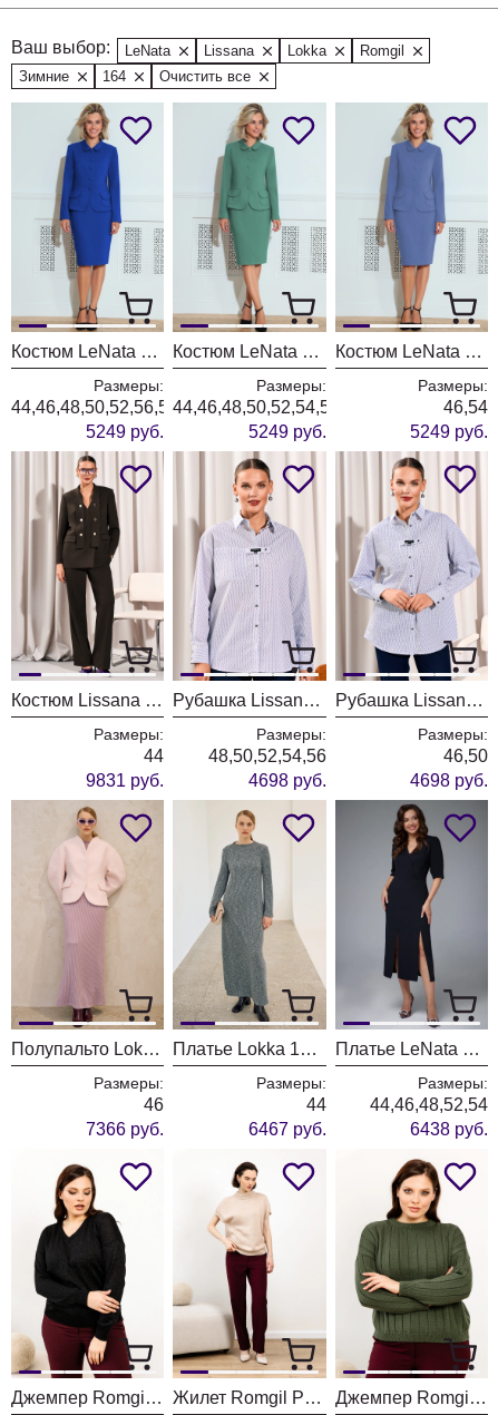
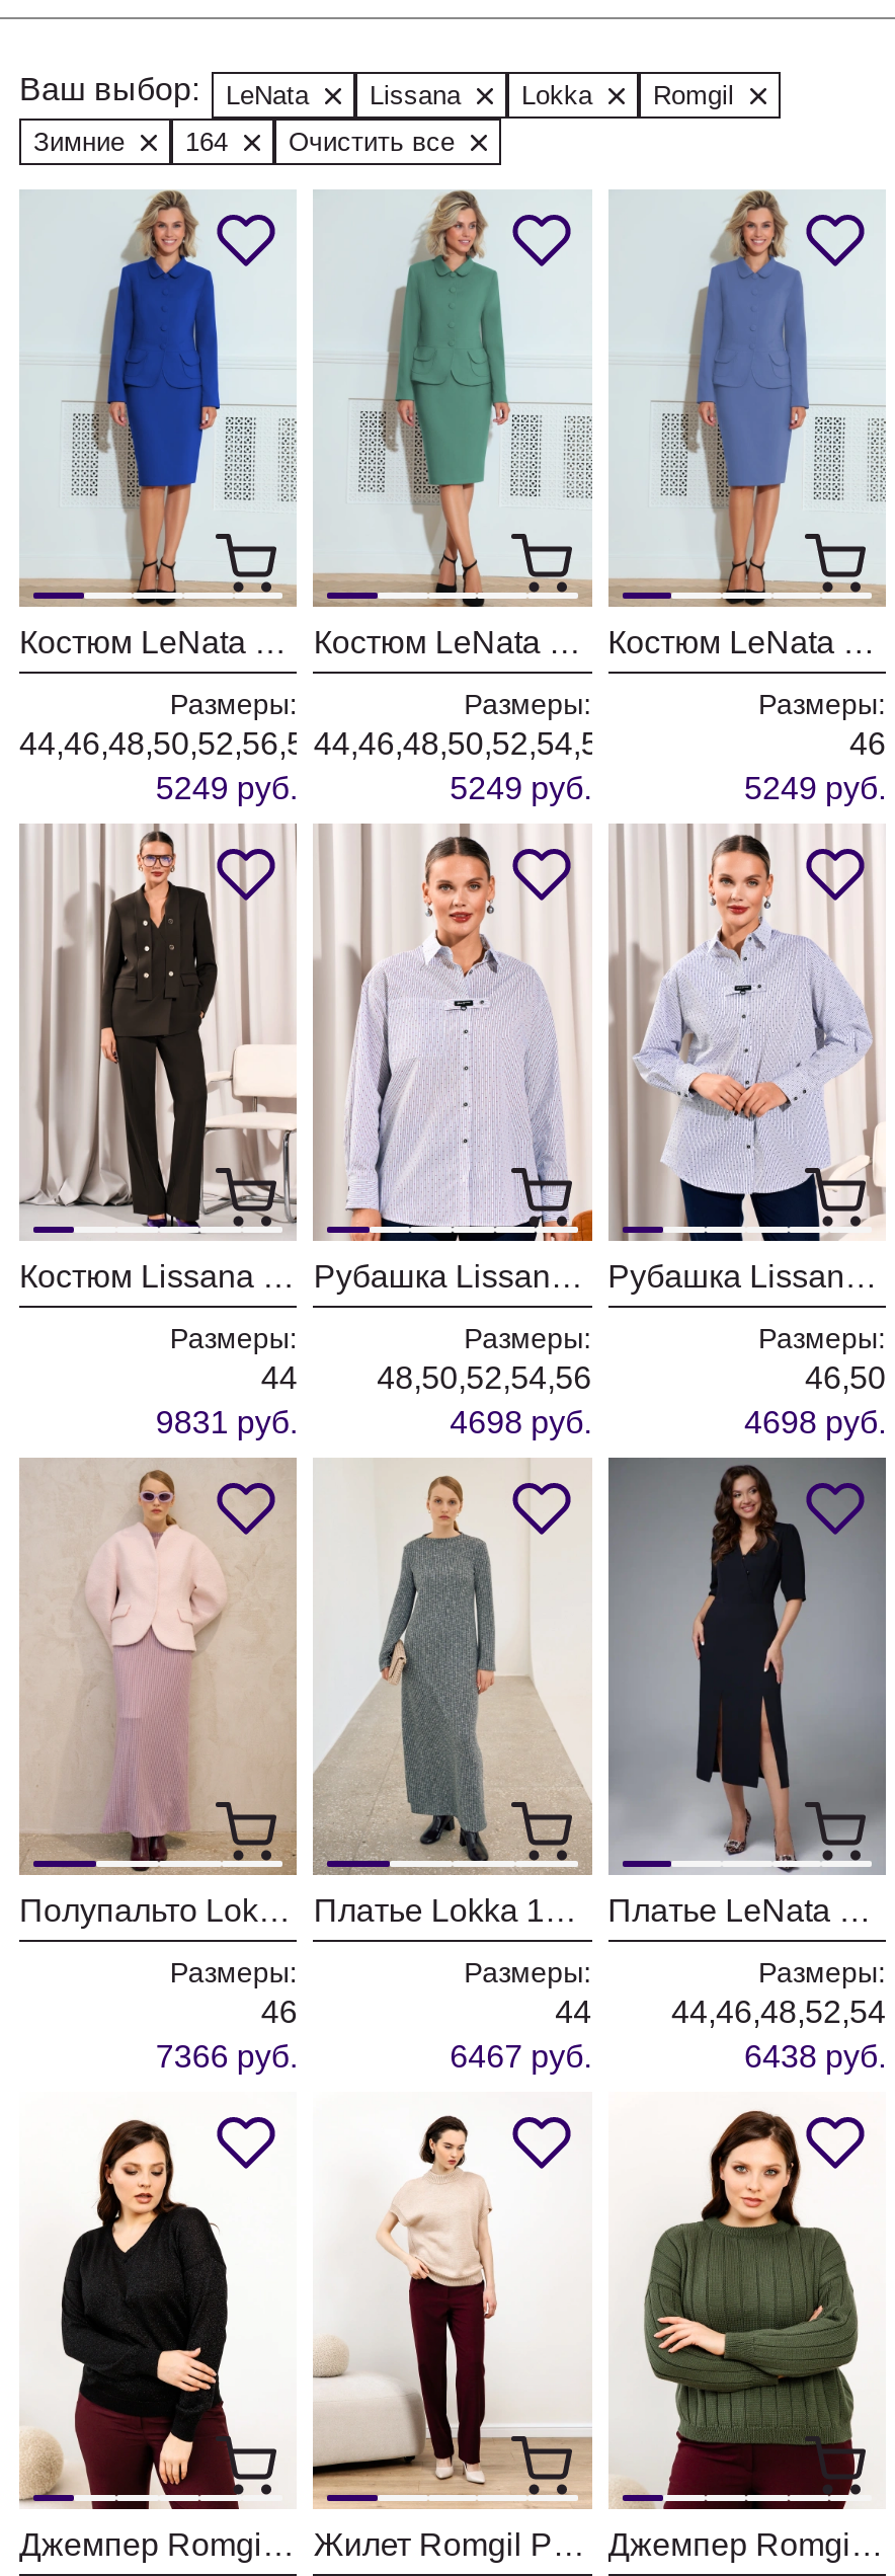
[443,398,488,417] 46,54 -> [849,726,886,761] 46

